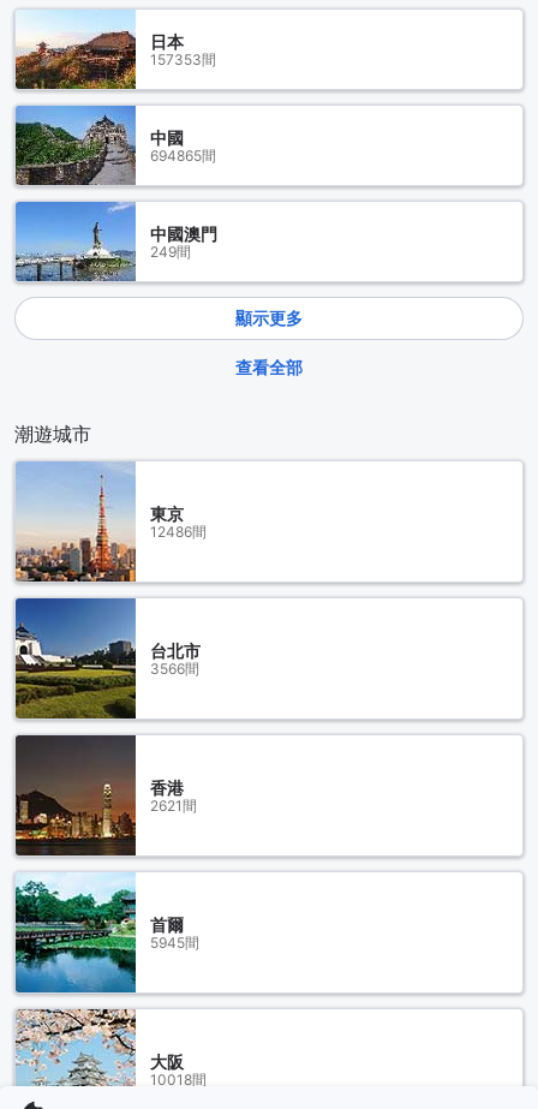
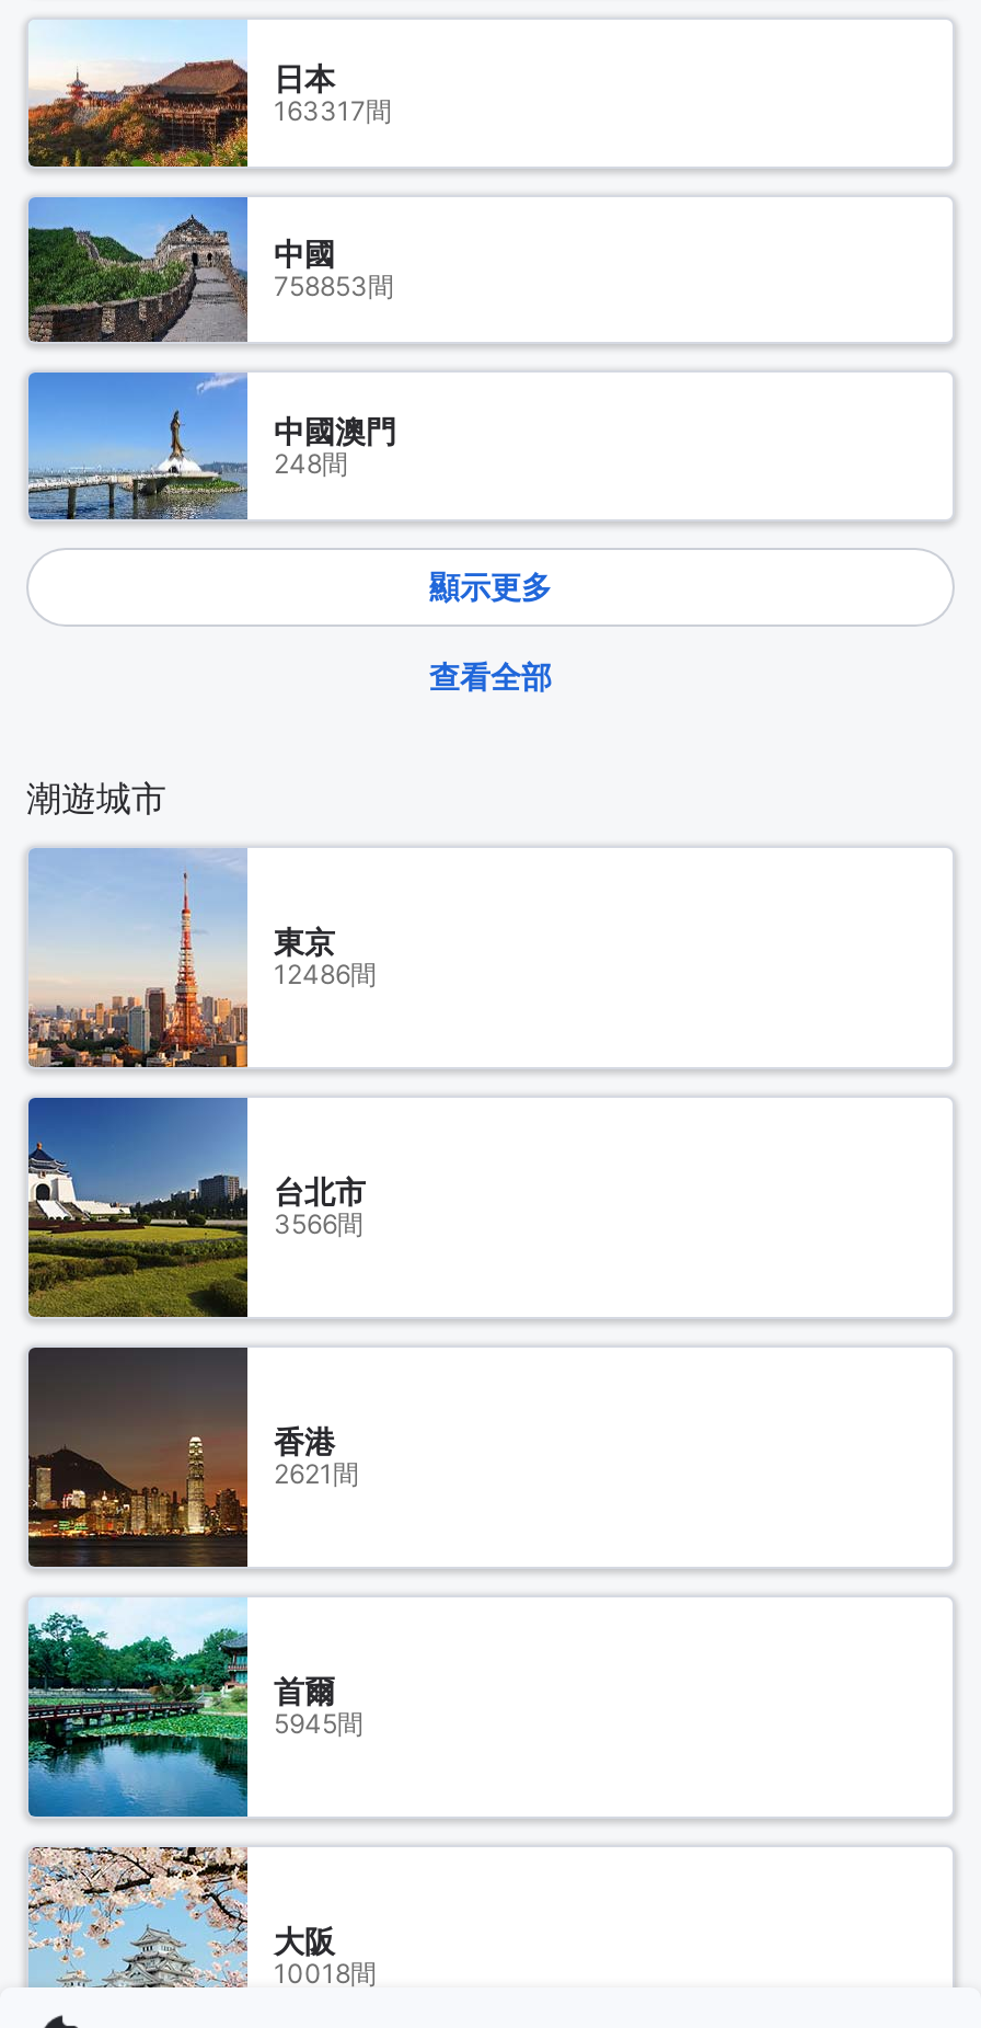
[150,50,216,68] 157353間 -> [274,93,392,126] 163317間
[150,146,216,164] 694865間 -> [274,270,394,302] 758853間
[150,242,191,260] 249間 -> [274,446,348,479] 248間

